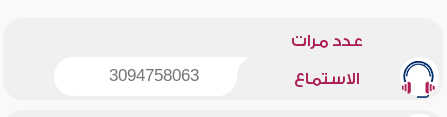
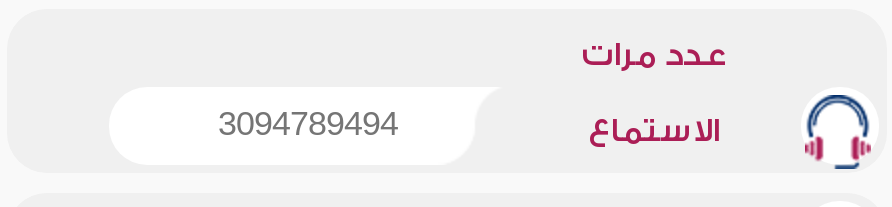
[108,67,198,85] 3094758063 -> [218,108,398,144] 3094789494

